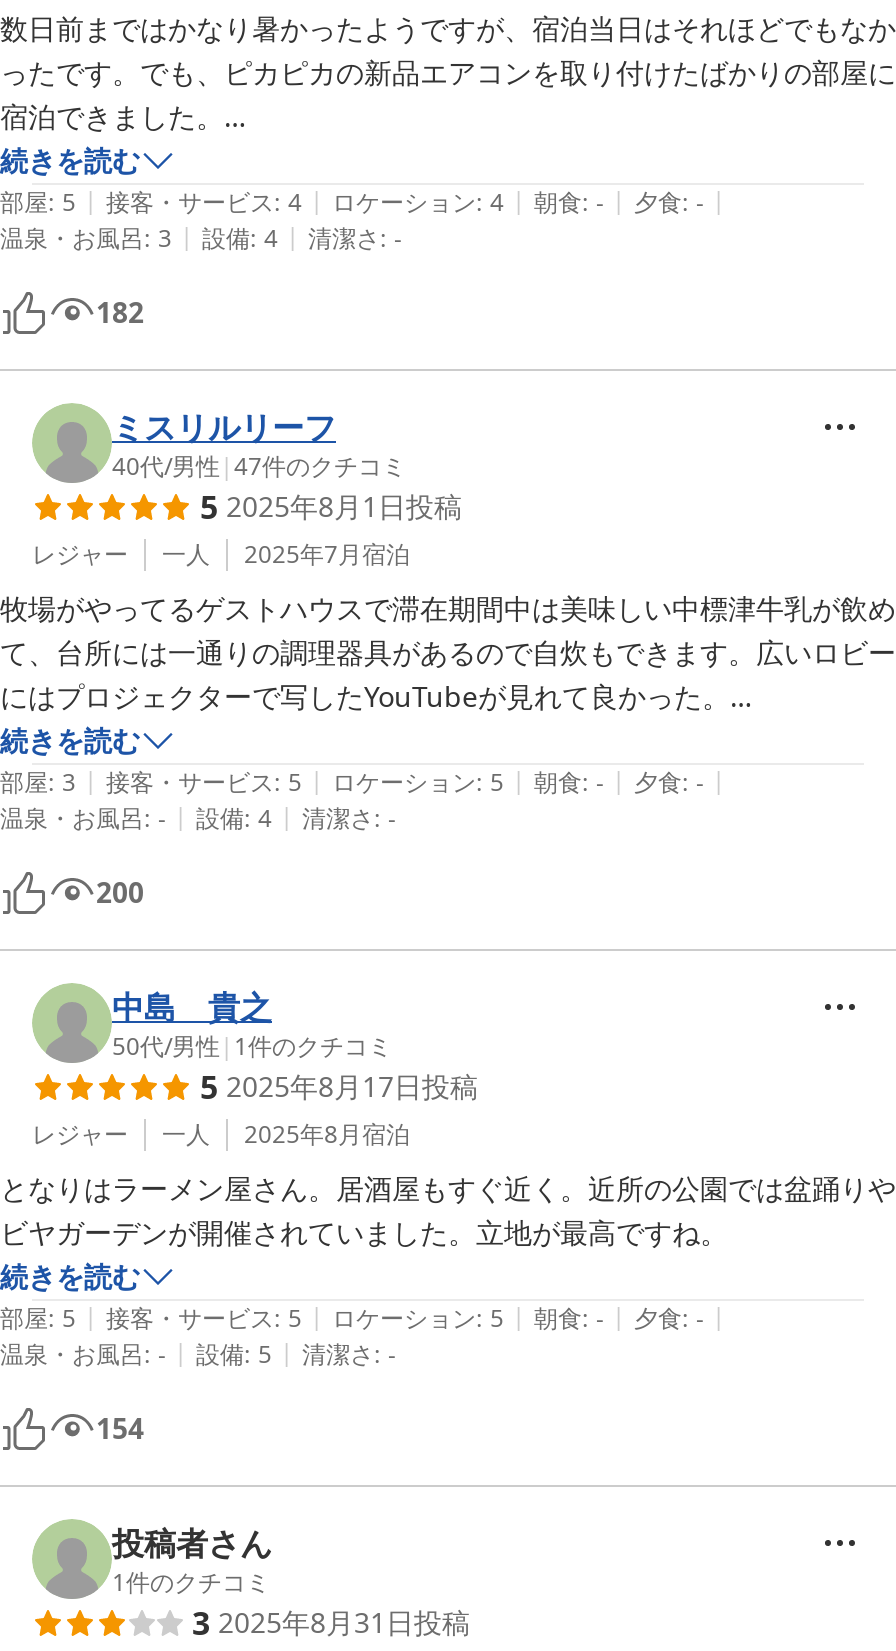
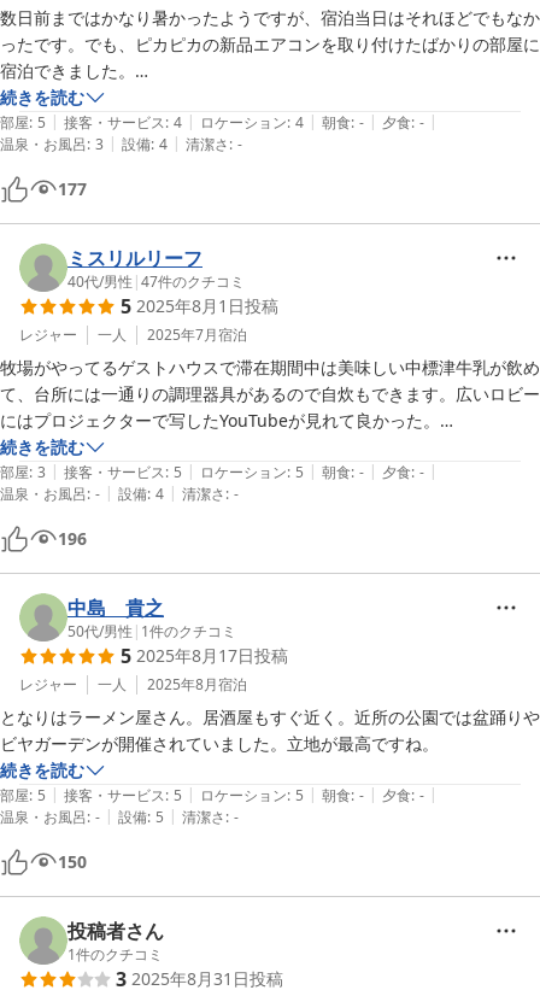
[96,293,144,331] 182 -> [58,177,87,200] 177
[96,873,144,911] 200 -> [58,527,87,550] 196
[96,1409,144,1447] 154 -> [58,850,87,873] 150

